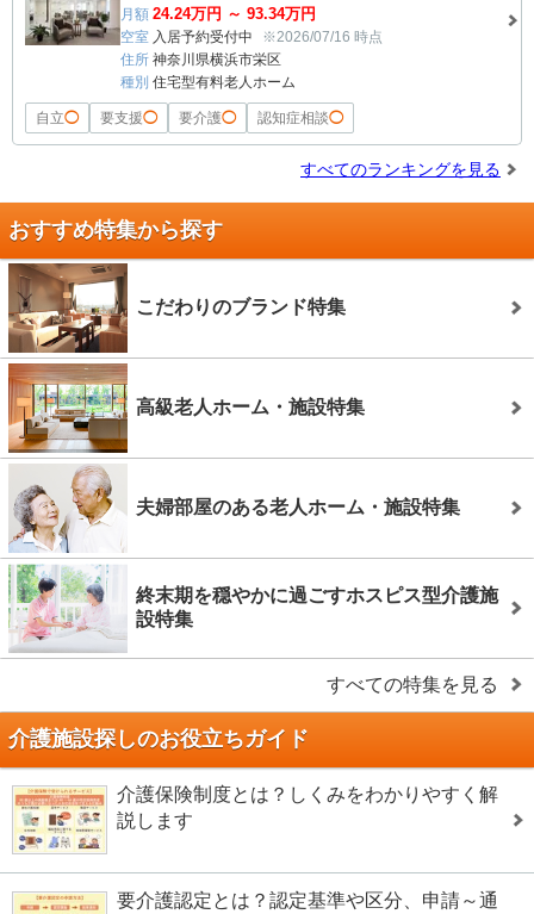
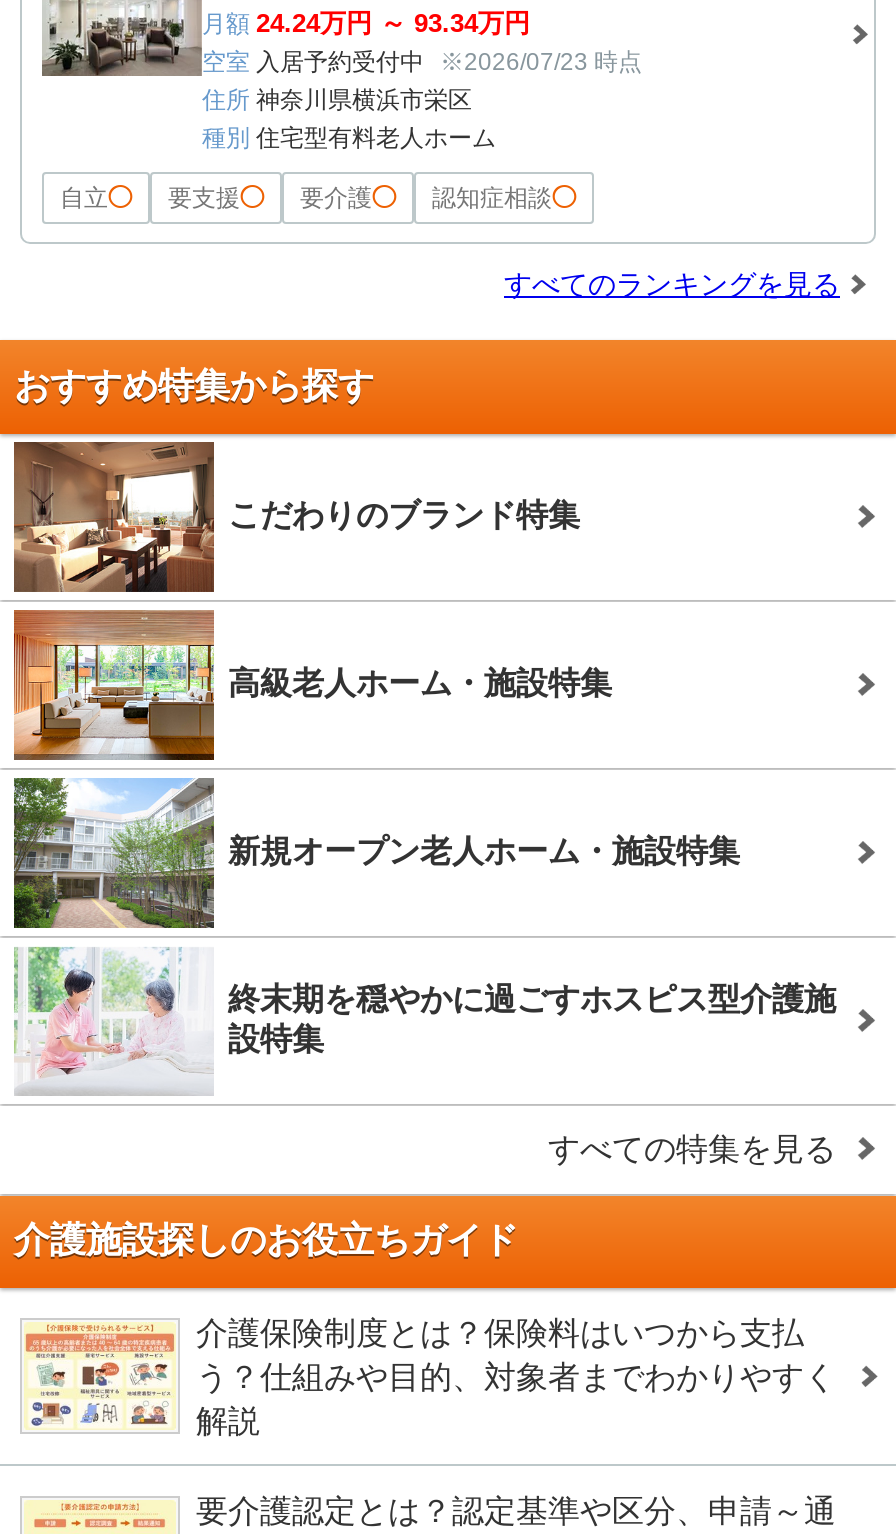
[120,28,383,45] 空室 入居予約受付中 ※2026/07/16 時点 -> [202,47,642,75] 空室 入居予約受付中 ※2026/07/23 時点
[8,464,460,553] [image] | 夫婦部屋のある老人ホーム・施設特集 -> [12,776,740,930] [image] | 新規オープン老人ホーム・施設特集
[117,784,498,830] 介護保険制度とは？しくみをわかりやすく解 | 説します -> [196,1316,836,1438] 介護保険制度とは？保険料はいつから支払 | う？仕組みや目的、対象者までわかりやすく | 解説

